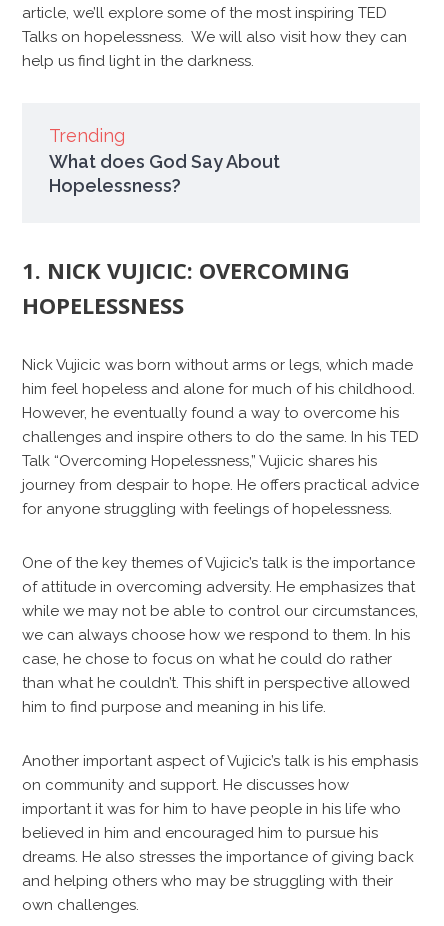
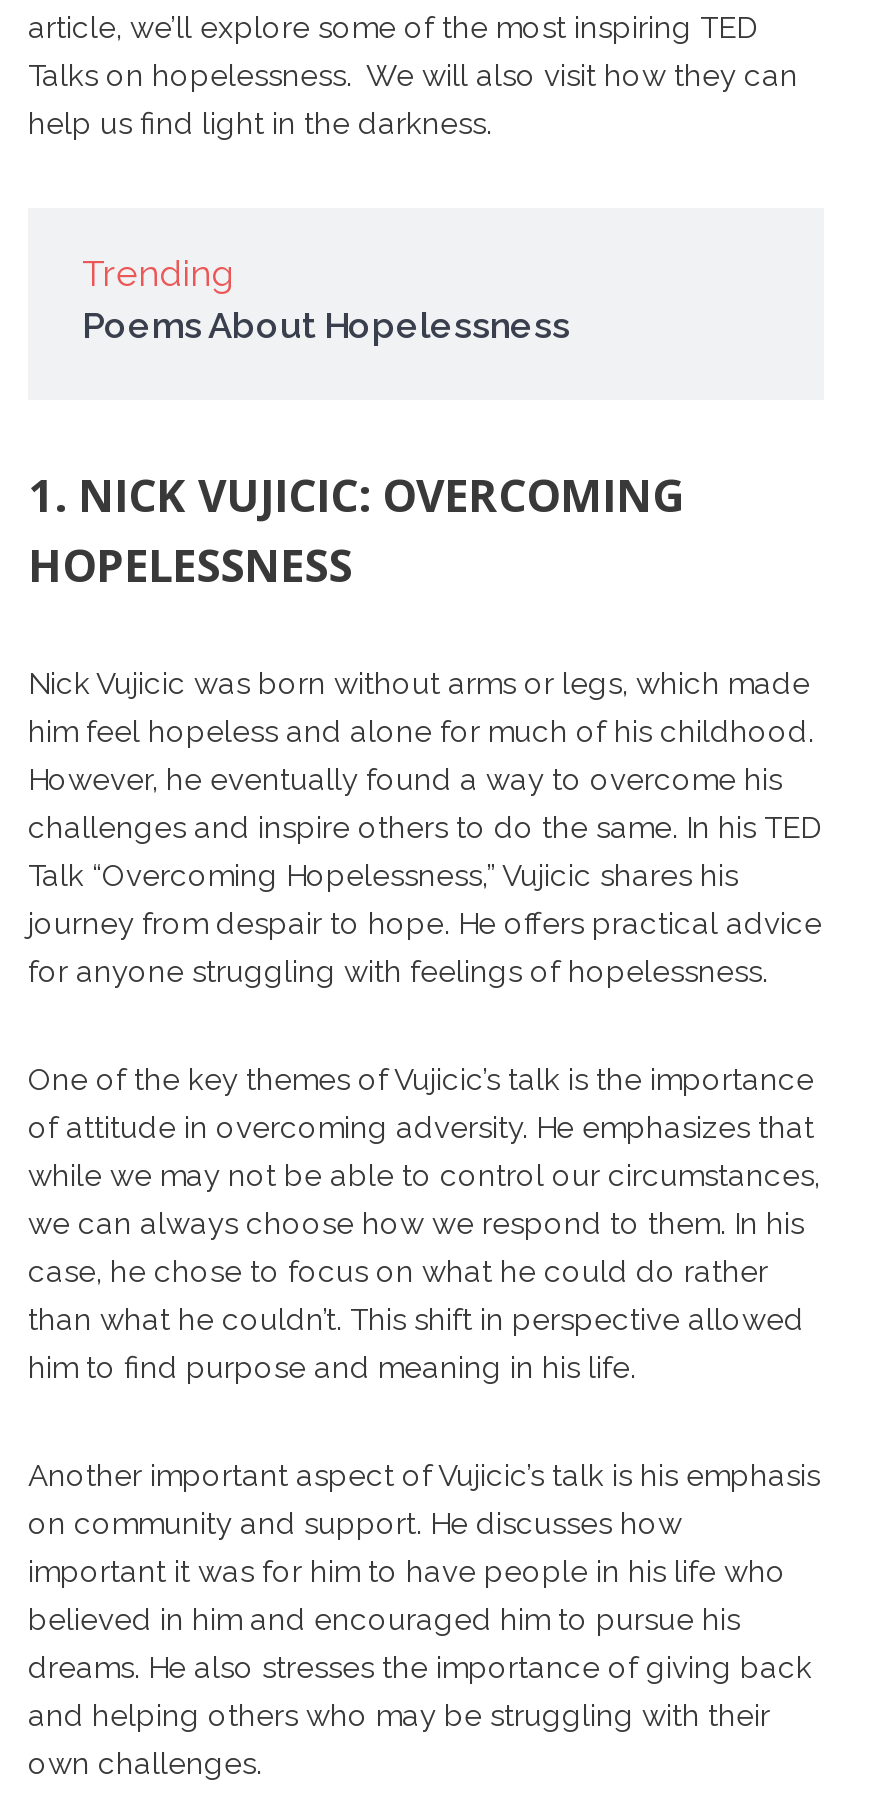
[49,151,280,196] What does God Say About | Hopelessness? -> [82,303,570,345] Poems About Hopelessness

